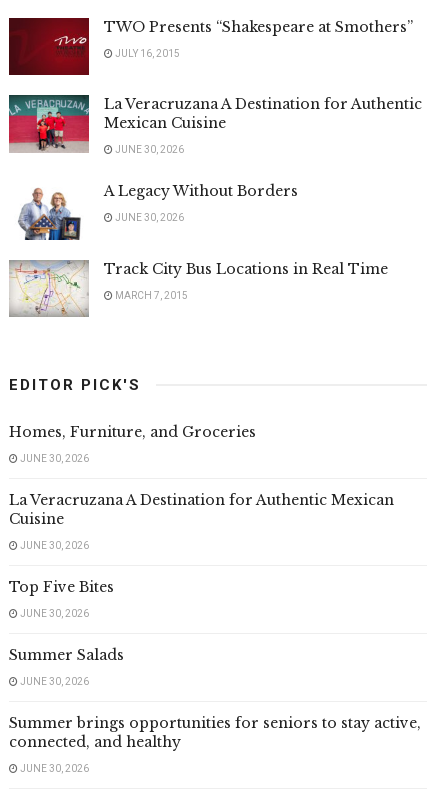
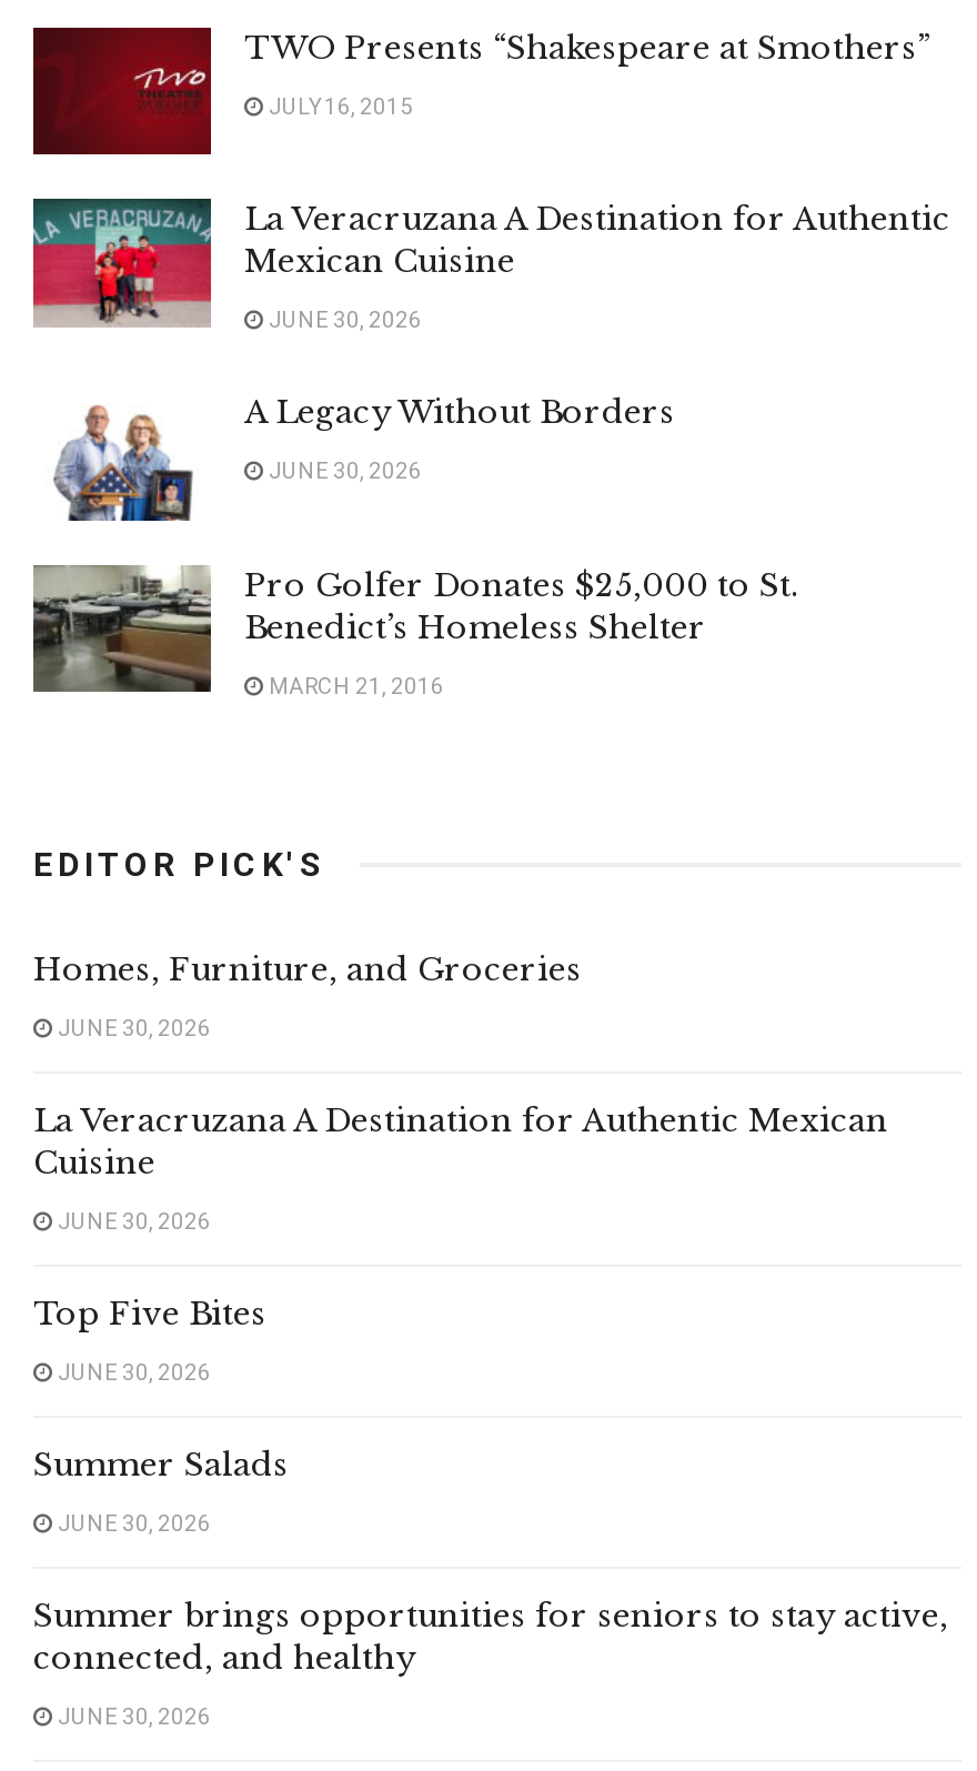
[9,259,388,316] [image] | Track City Bus Locations in Real Time -> [31,564,799,692] [image] | Pro Golfer Donates $25,000 to St. | Benedict’s Homeless Shelter
[113,290,188,301] MARCH 7, 2015 -> [264,673,444,698] MARCH 21, 2016

